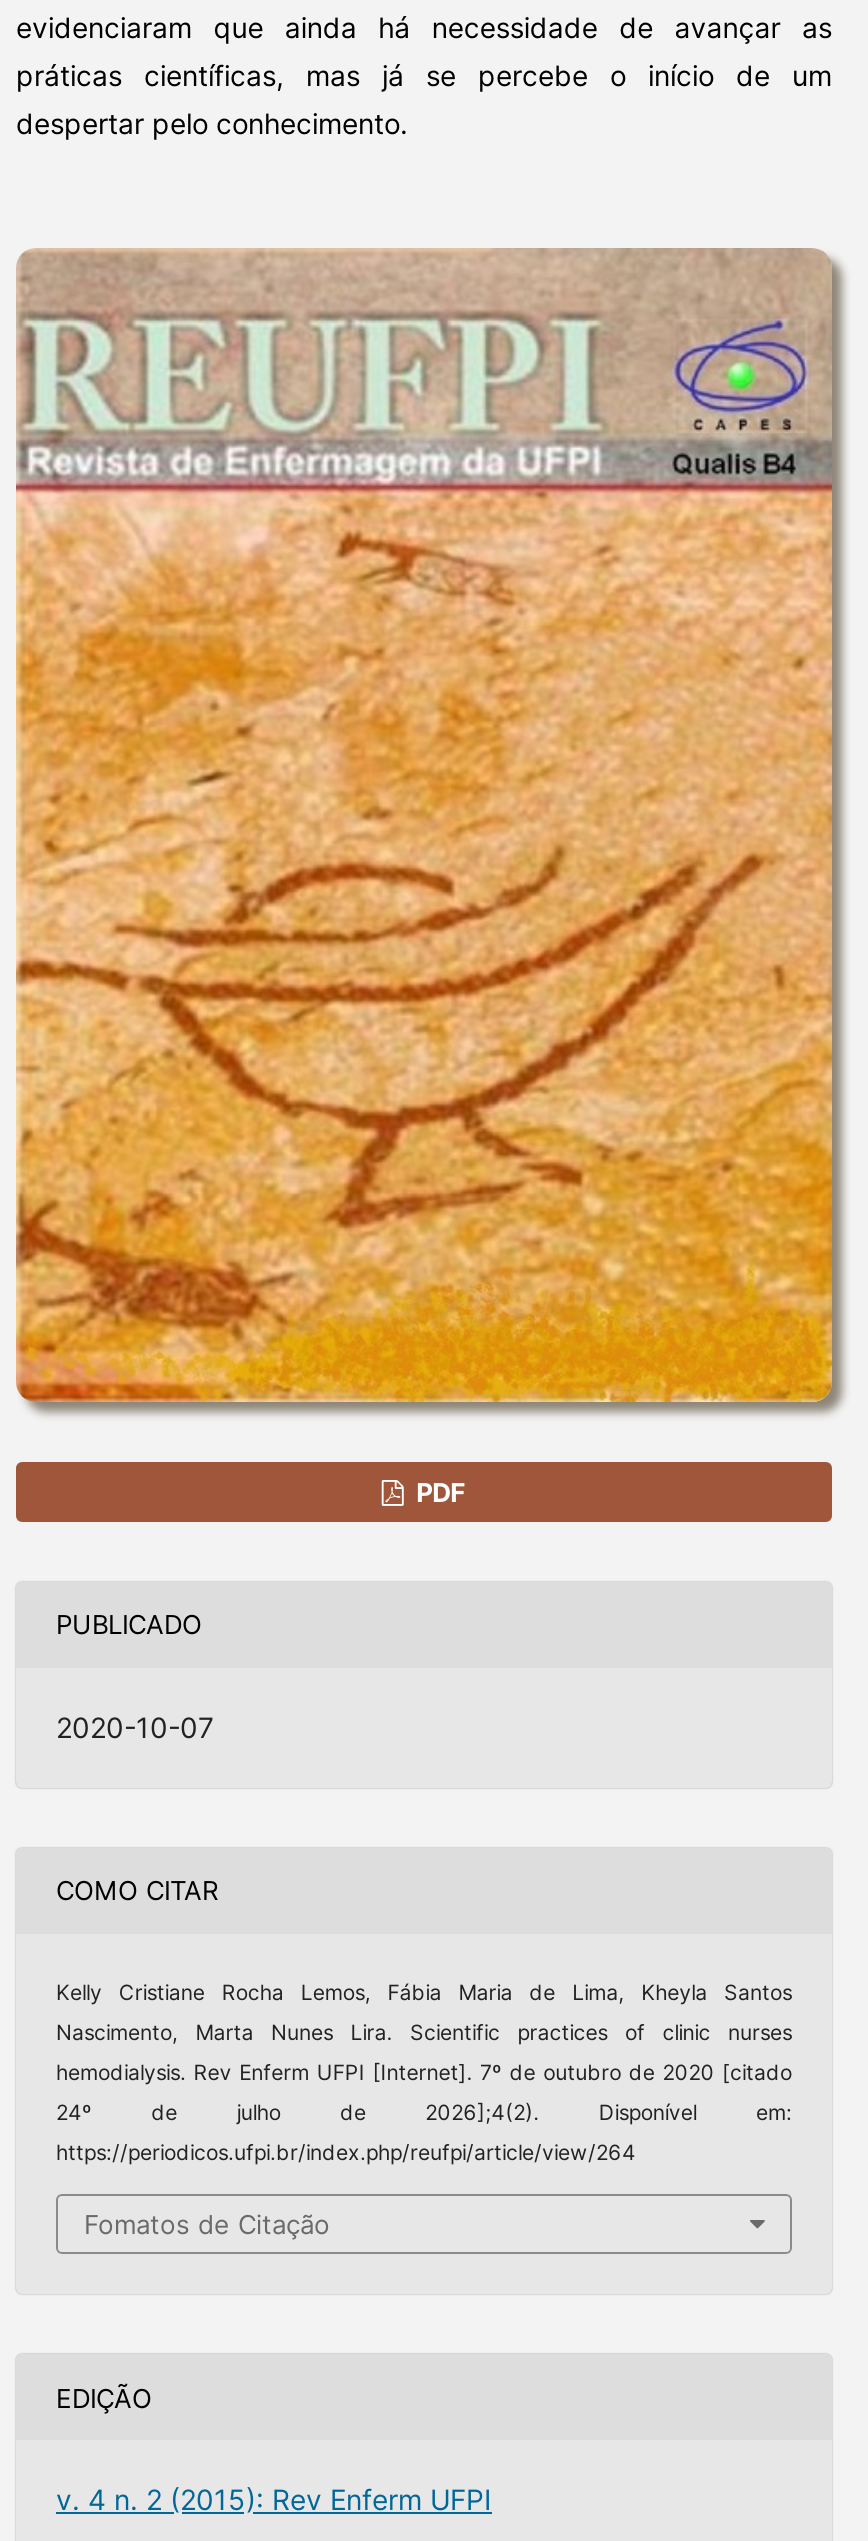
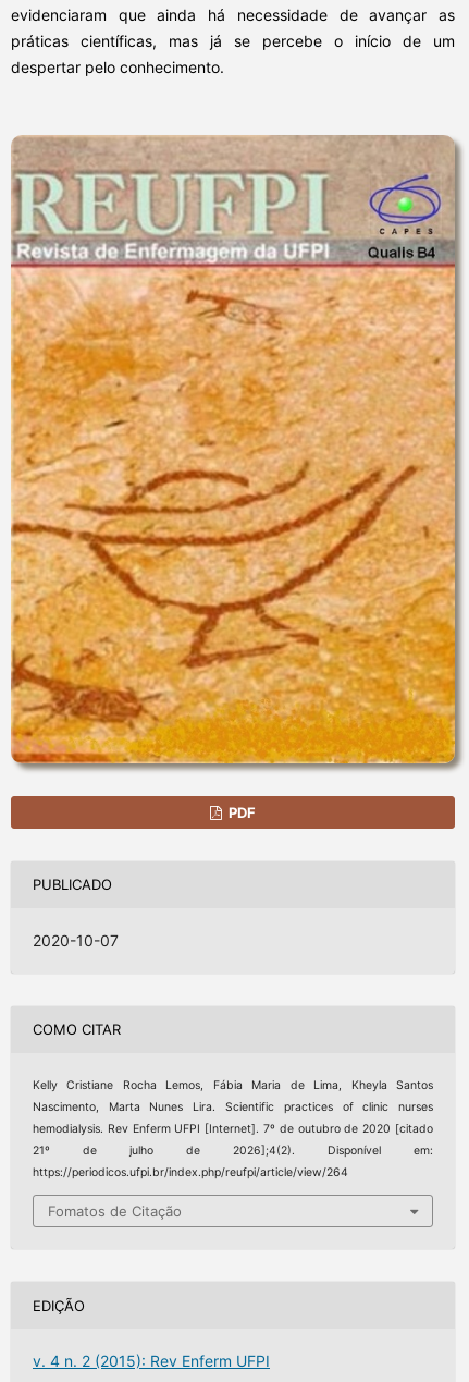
[56,2100,792,2126] 24º de julho de 2026];4(2). Disponível em: -> [33,1143,433,1157] 21º de julho de 2026];4(2). Disponível em:

